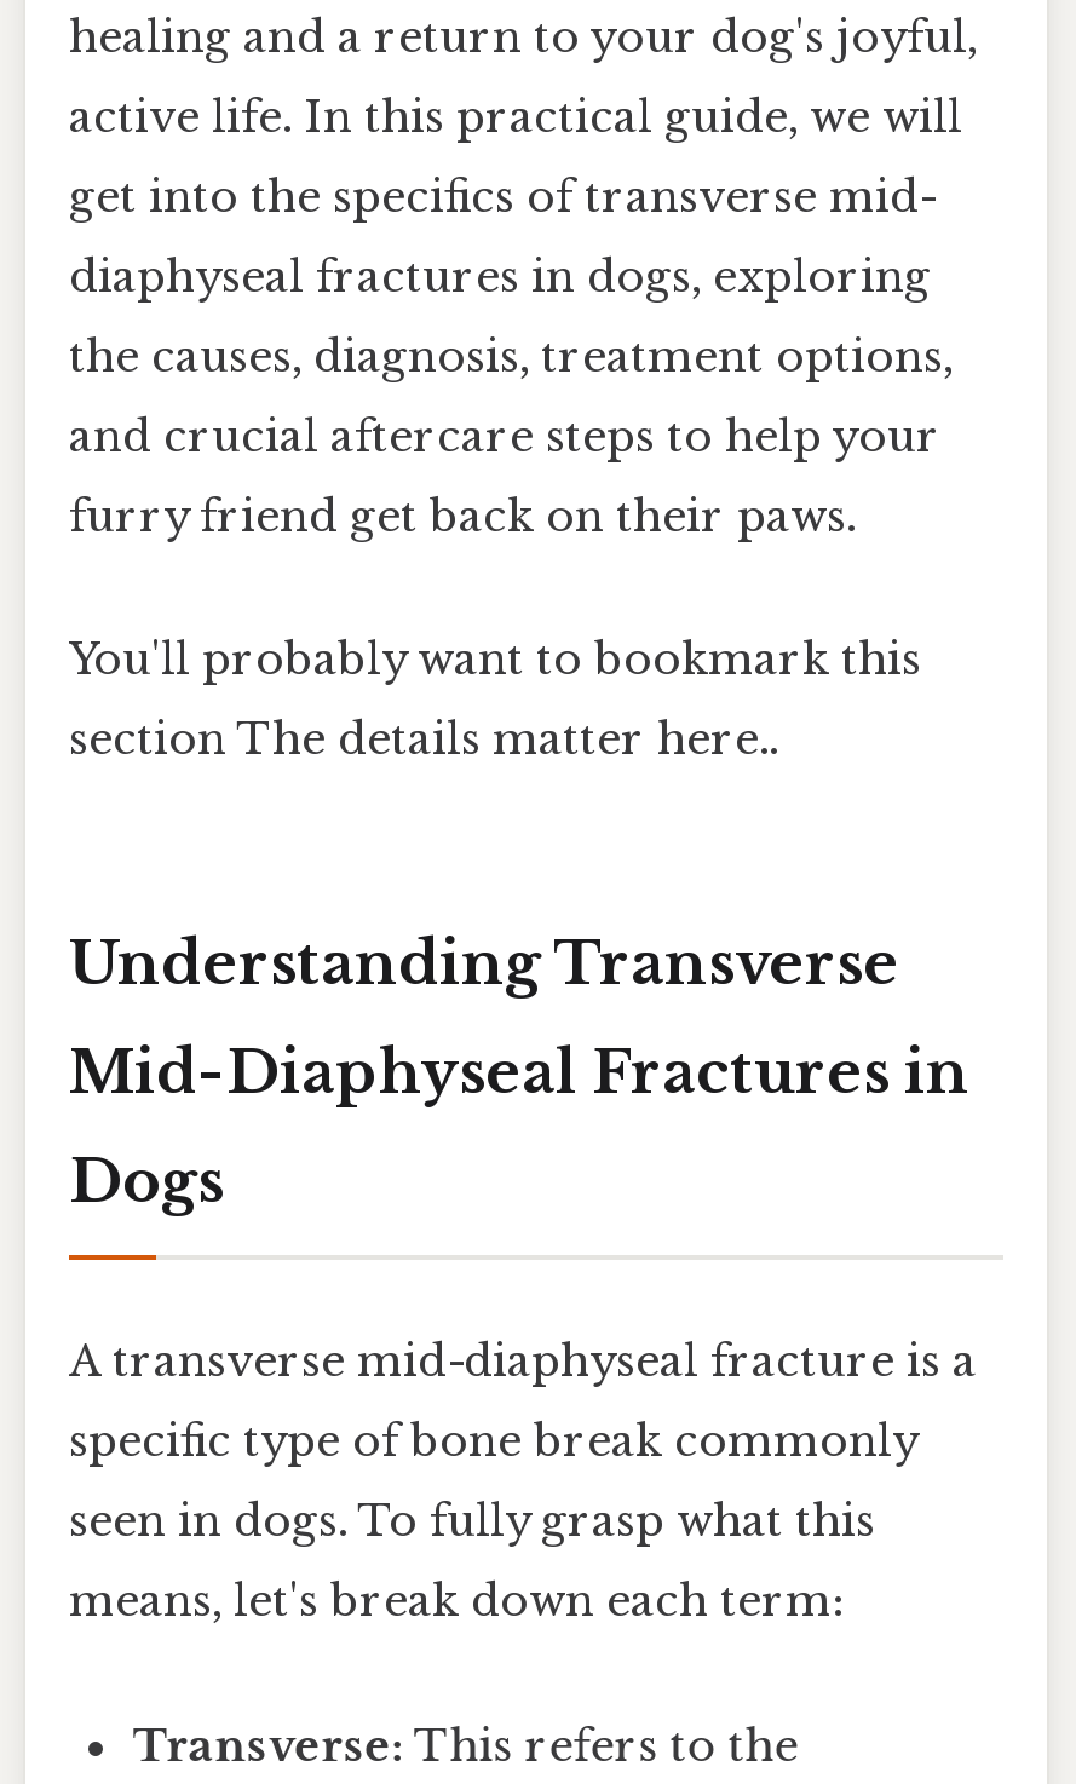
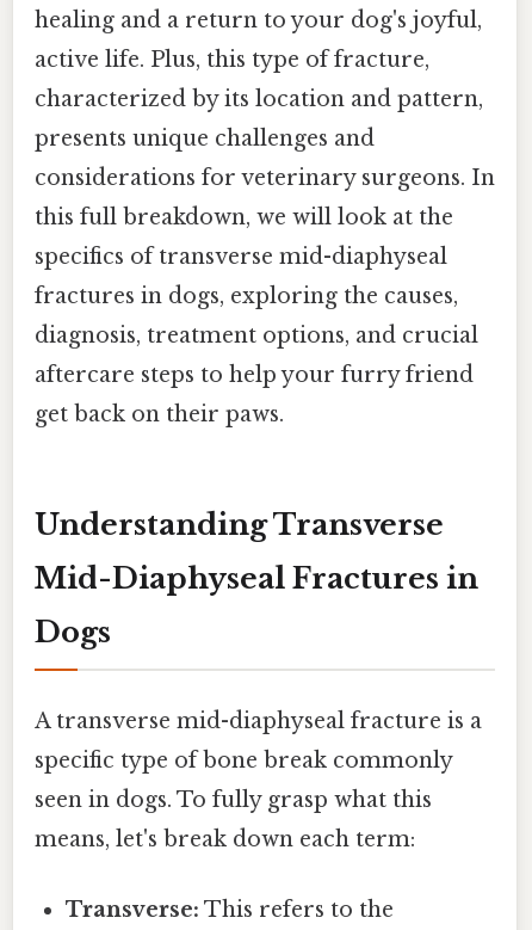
[69,91,962,767] active life. In this practical guide, we will | get into the specifics of transverse mid- | diaphyseal fractures in dogs, exploring | the causes, diagnosis, treatment options, | and crucial aftercare steps to help your | furry friend get back on their paws. | You'll probably want to bookmark this | section The details matter here.. -> [35,47,495,428] active life. Plus, this type of fracture, | characterized by its location and pattern, | presents unique challenges and | considerations for veterinary surgeons. In | this full breakdown, we will look at the | specifics of transverse mid-diaphyseal | fractures in dogs, exploring the causes, | diagnosis, treatment options, and crucial | aftercare steps to help your furry friend | get back on their paws.

